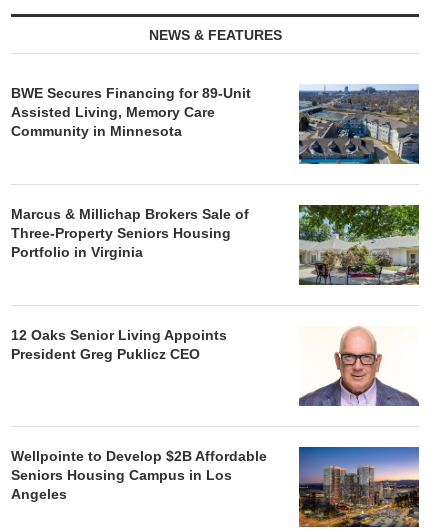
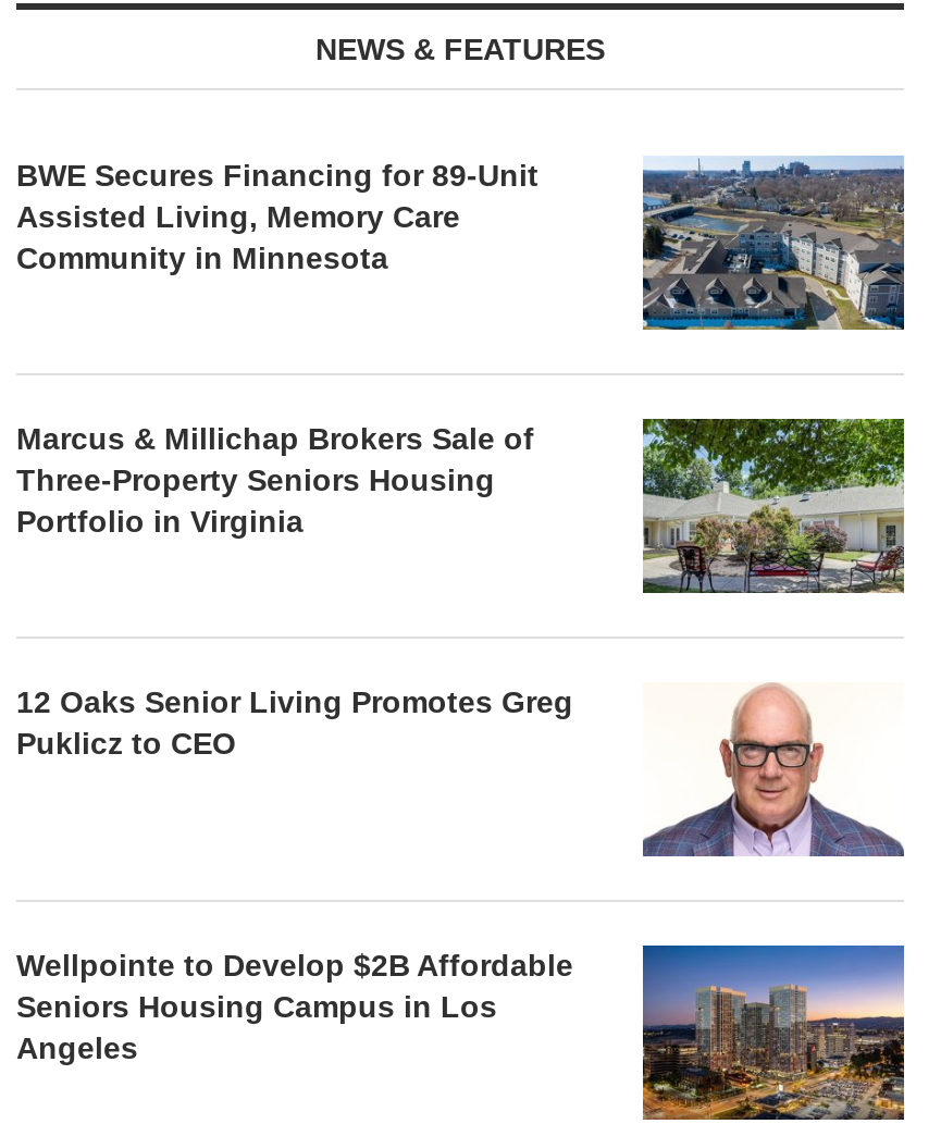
[11,327,227,362] 12 Oaks Senior Living Appoints | President Greg Puklicz CEO -> [16,684,573,761] 12 Oaks Senior Living Promotes Greg | Puklicz to CEO

